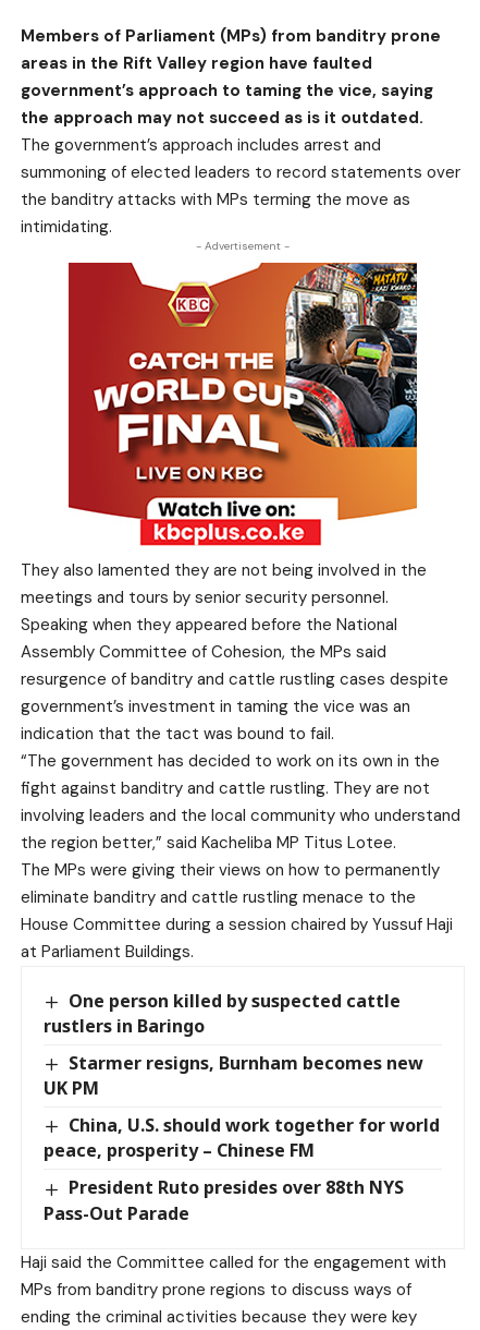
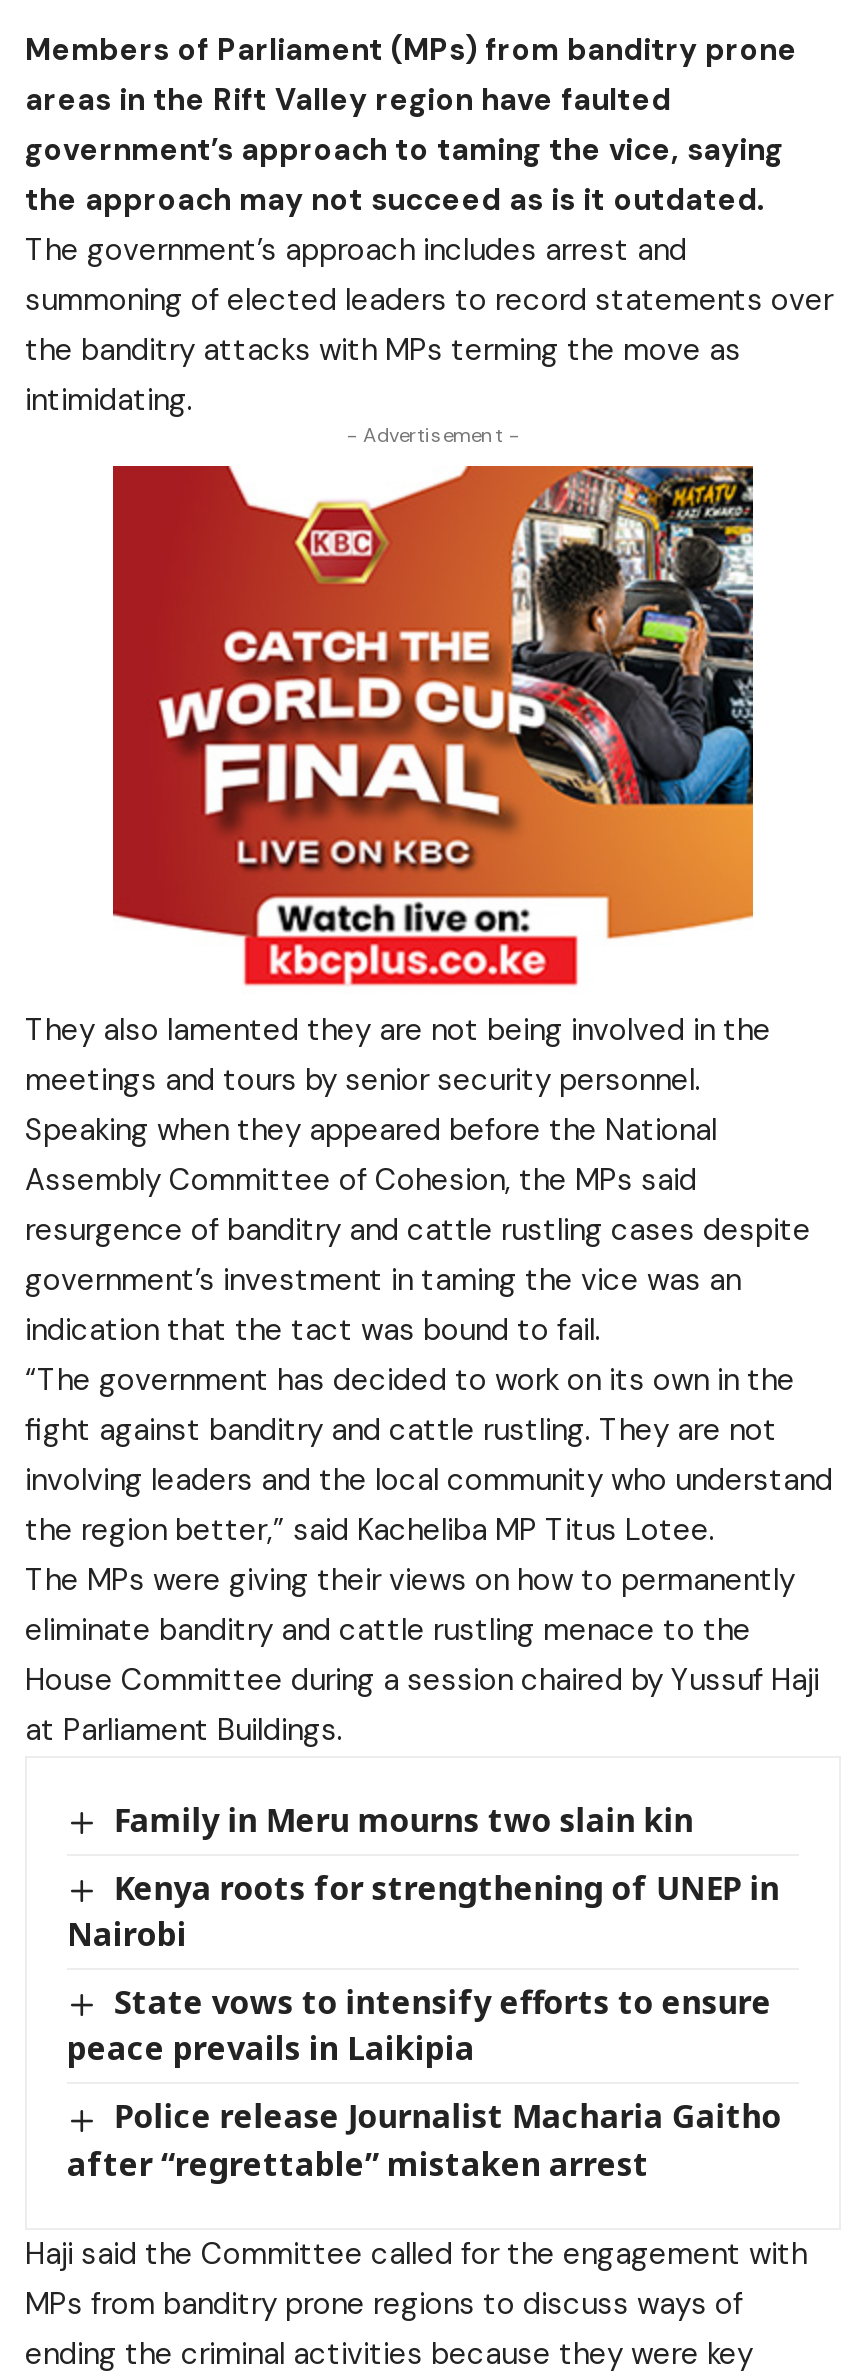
[44,989,401,1038] One person killed by suspected cattle | rustlers in Baringo -> [114,1798,694,1842] Family in Meru mourns two slain kin
[44,1051,424,1100] Starmer resigns, Burnham becomes new | UK PM -> [67,1866,780,1956] Kenya roots for strengthening of UNEP in | Nairobi
[44,1113,440,1163] China, U.S. should work together for world | peace, prosperity – Chinese FM -> [67,1980,772,2071] State vows to intensify efforts to ensure | peace prevails in Laikipia
[44,1176,404,1225] President Ruto presides over 88th NYS | Pass-Out Parade -> [67,2095,782,2185] Police release Journalist Macharia Gaitho | after “regrettable” mistaken arrest

